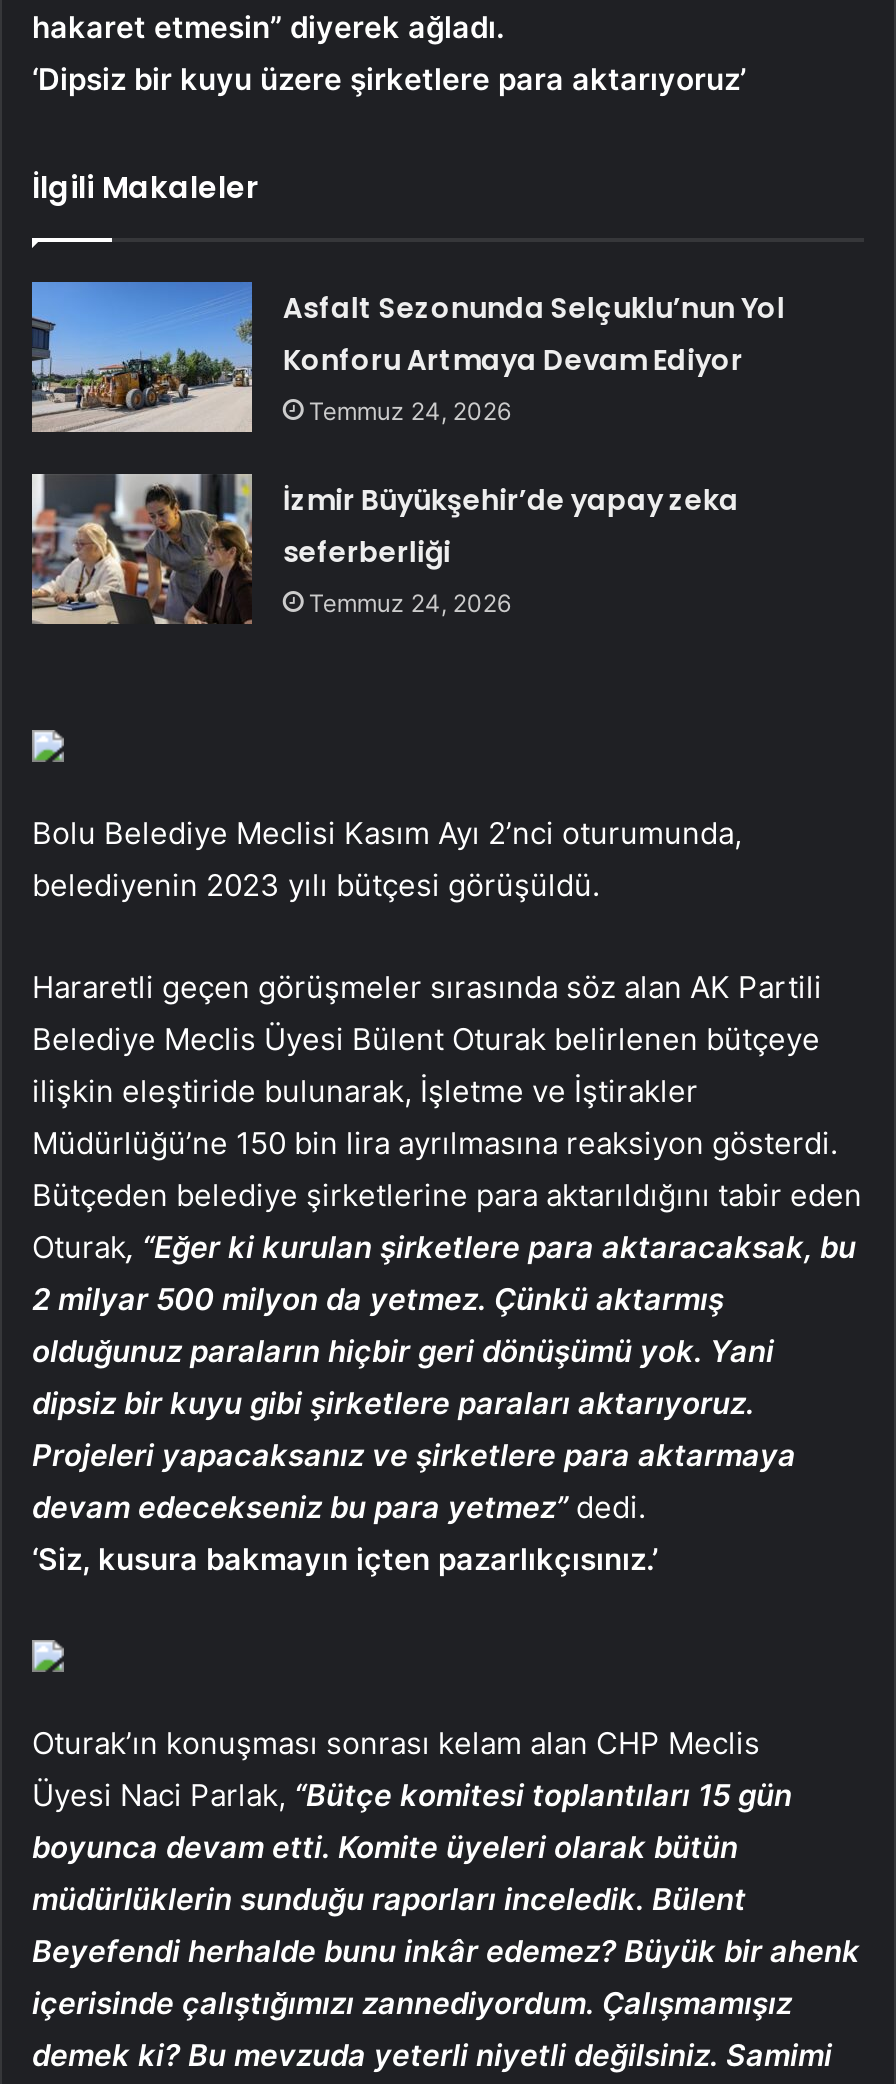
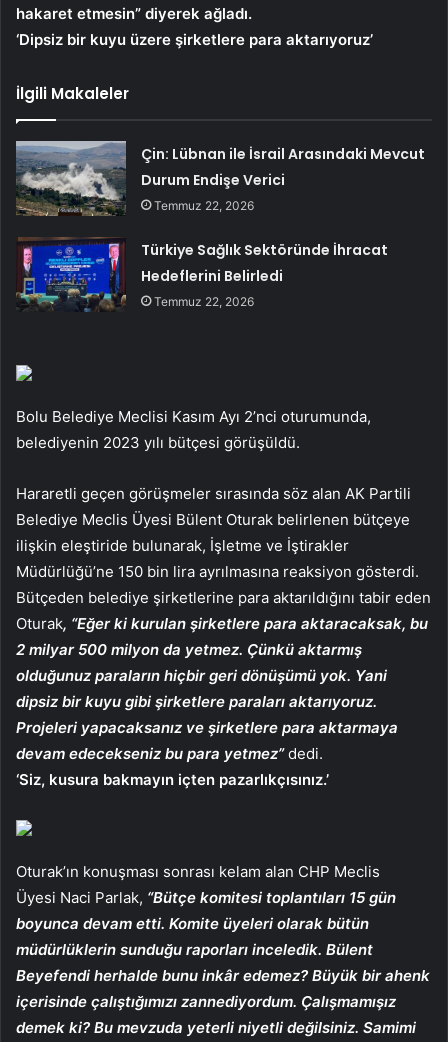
[30,280,785,434] [image] | Asfalt Sezonunda Selçuklu’nun Yol | Konforu Artmaya Devam Ediyor | Temmuz 24, 2026 -> [15,140,425,217] [image] | Çin: Lübnan ile İsrail Arasındaki Mevcut | Durum Endişe Verici | Temmuz 22, 2026
[30,472,739,626] [image] | İzmir Büyükşehir’de yapay zeka | seferberliği | Temmuz 24, 2026 -> [16,237,388,312] [image] | Türkiye Sağlık Sektöründe İhracat | Hedeflerini Belirledi | Temmuz 22, 2026

